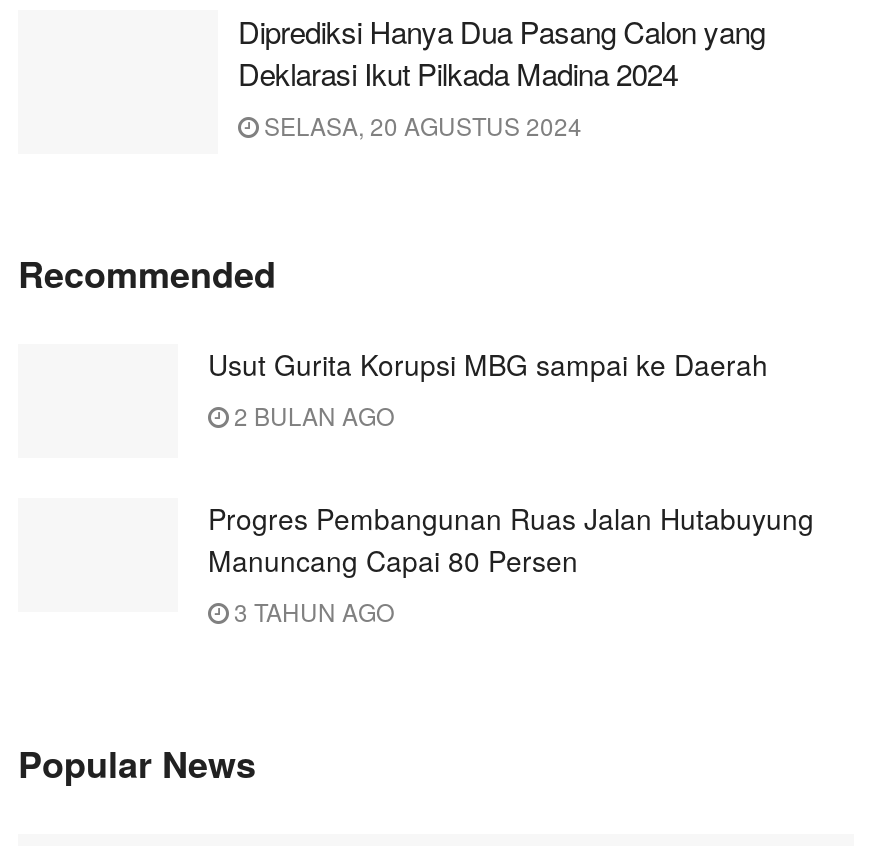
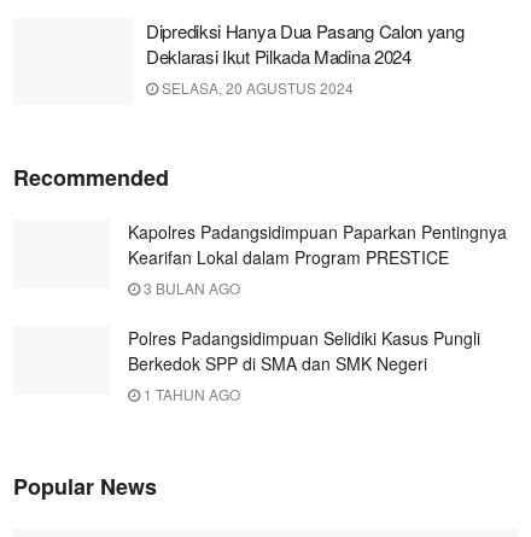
[208,343,768,431] Usut Gurita Korupsi MBG sampai ke Daerah | 2 BULAN AGO -> [128,219,507,297] Kapolres Padangsidimpuan Paparkan Pentingnya | Kearifan Lokal dalam Program PRESTICE | 3 BULAN AGO
[208,497,814,627] Progres Pembangunan Ruas Jalan Hutabuyung | Manuncang Capai 80 Persen | 3 TAHUN AGO -> [128,325,480,404] Polres Padangsidimpuan Selidiki Kasus Pungli | Berkedok SPP di SMA dan SMK Negeri | 1 TAHUN AGO

